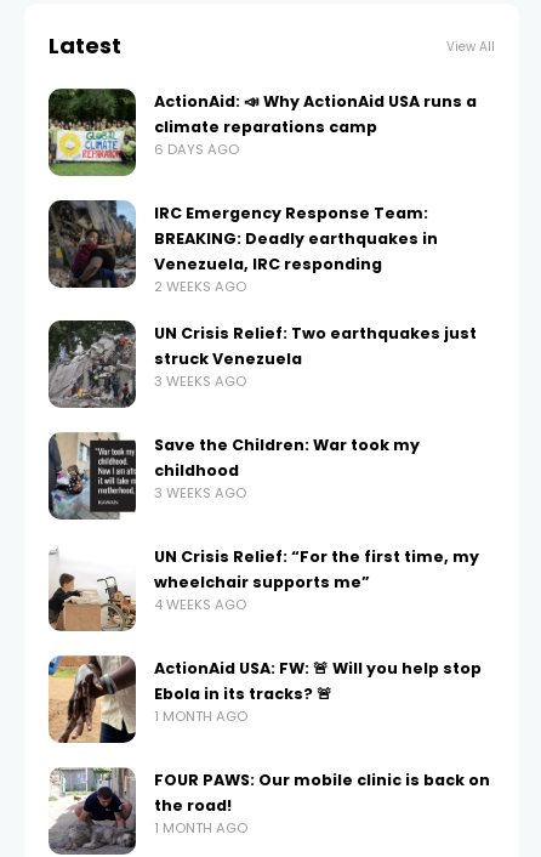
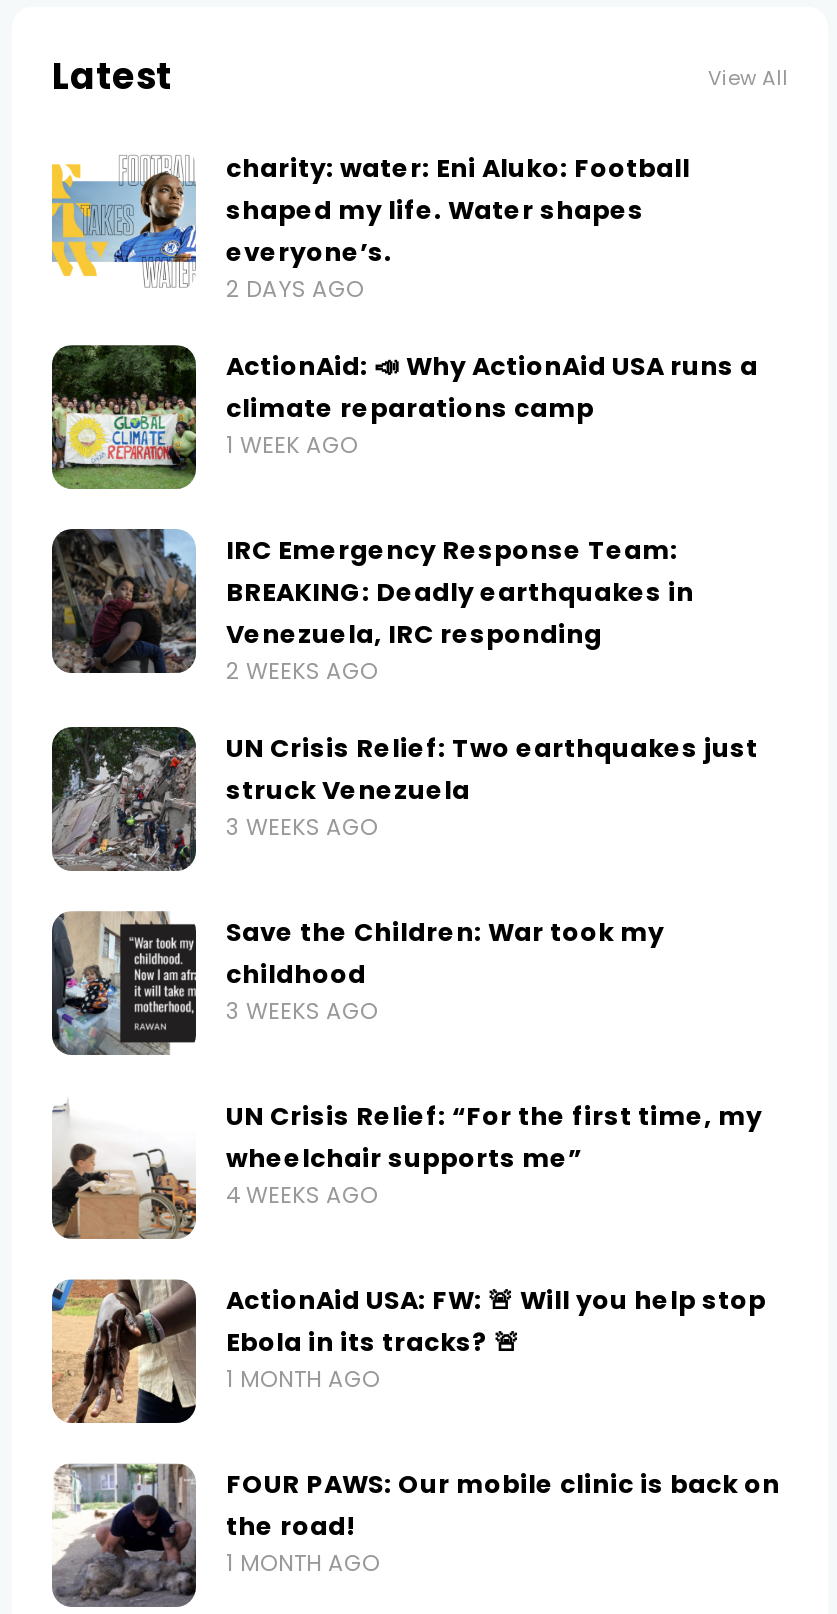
none -> [50,151,690,305] [image] | charity: water: Eni Aluko: Football | shaped my life. Water shapes | everyone’s. | 2 DAYS AGO
[154,140,239,159] 6 DAYS AGO -> [226,429,358,461] 1 WEEK AGO

